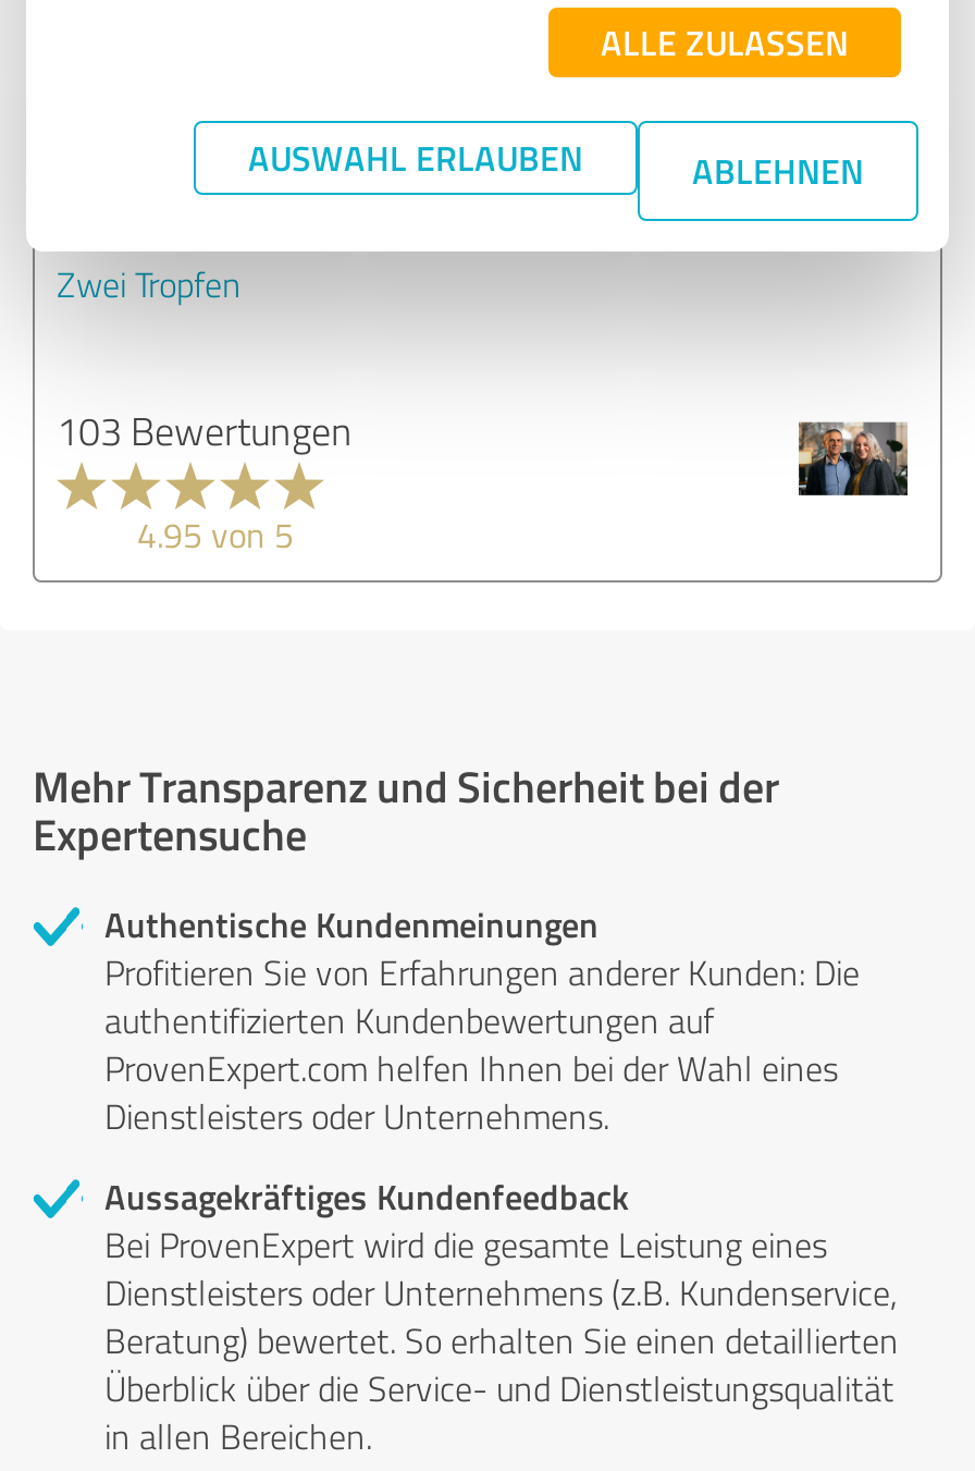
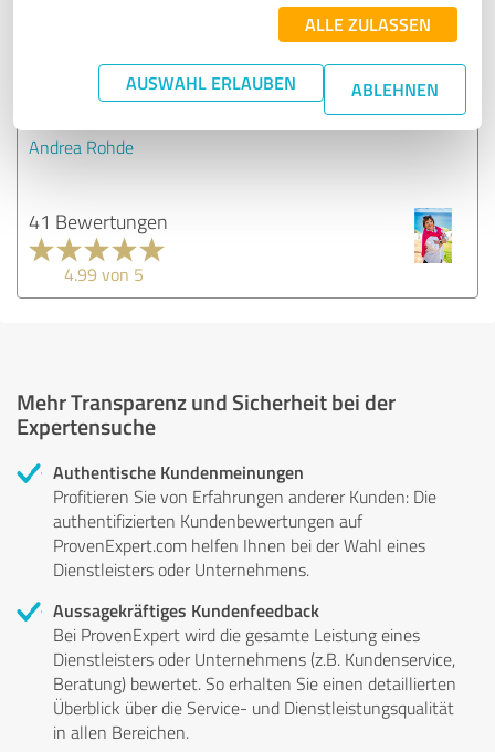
[57,259,242,307] Zwei Tropfen -> [29,134,134,159] Andrea Rohde
[57,403,353,455] 103 Bewertungen -> [29,207,168,234] 41 Bewertungen
[797,404,910,513] [image] -> [406,207,461,264] [image]
[137,510,294,558] 4.95 von 5 -> [64,262,144,286] 4.99 von 5

